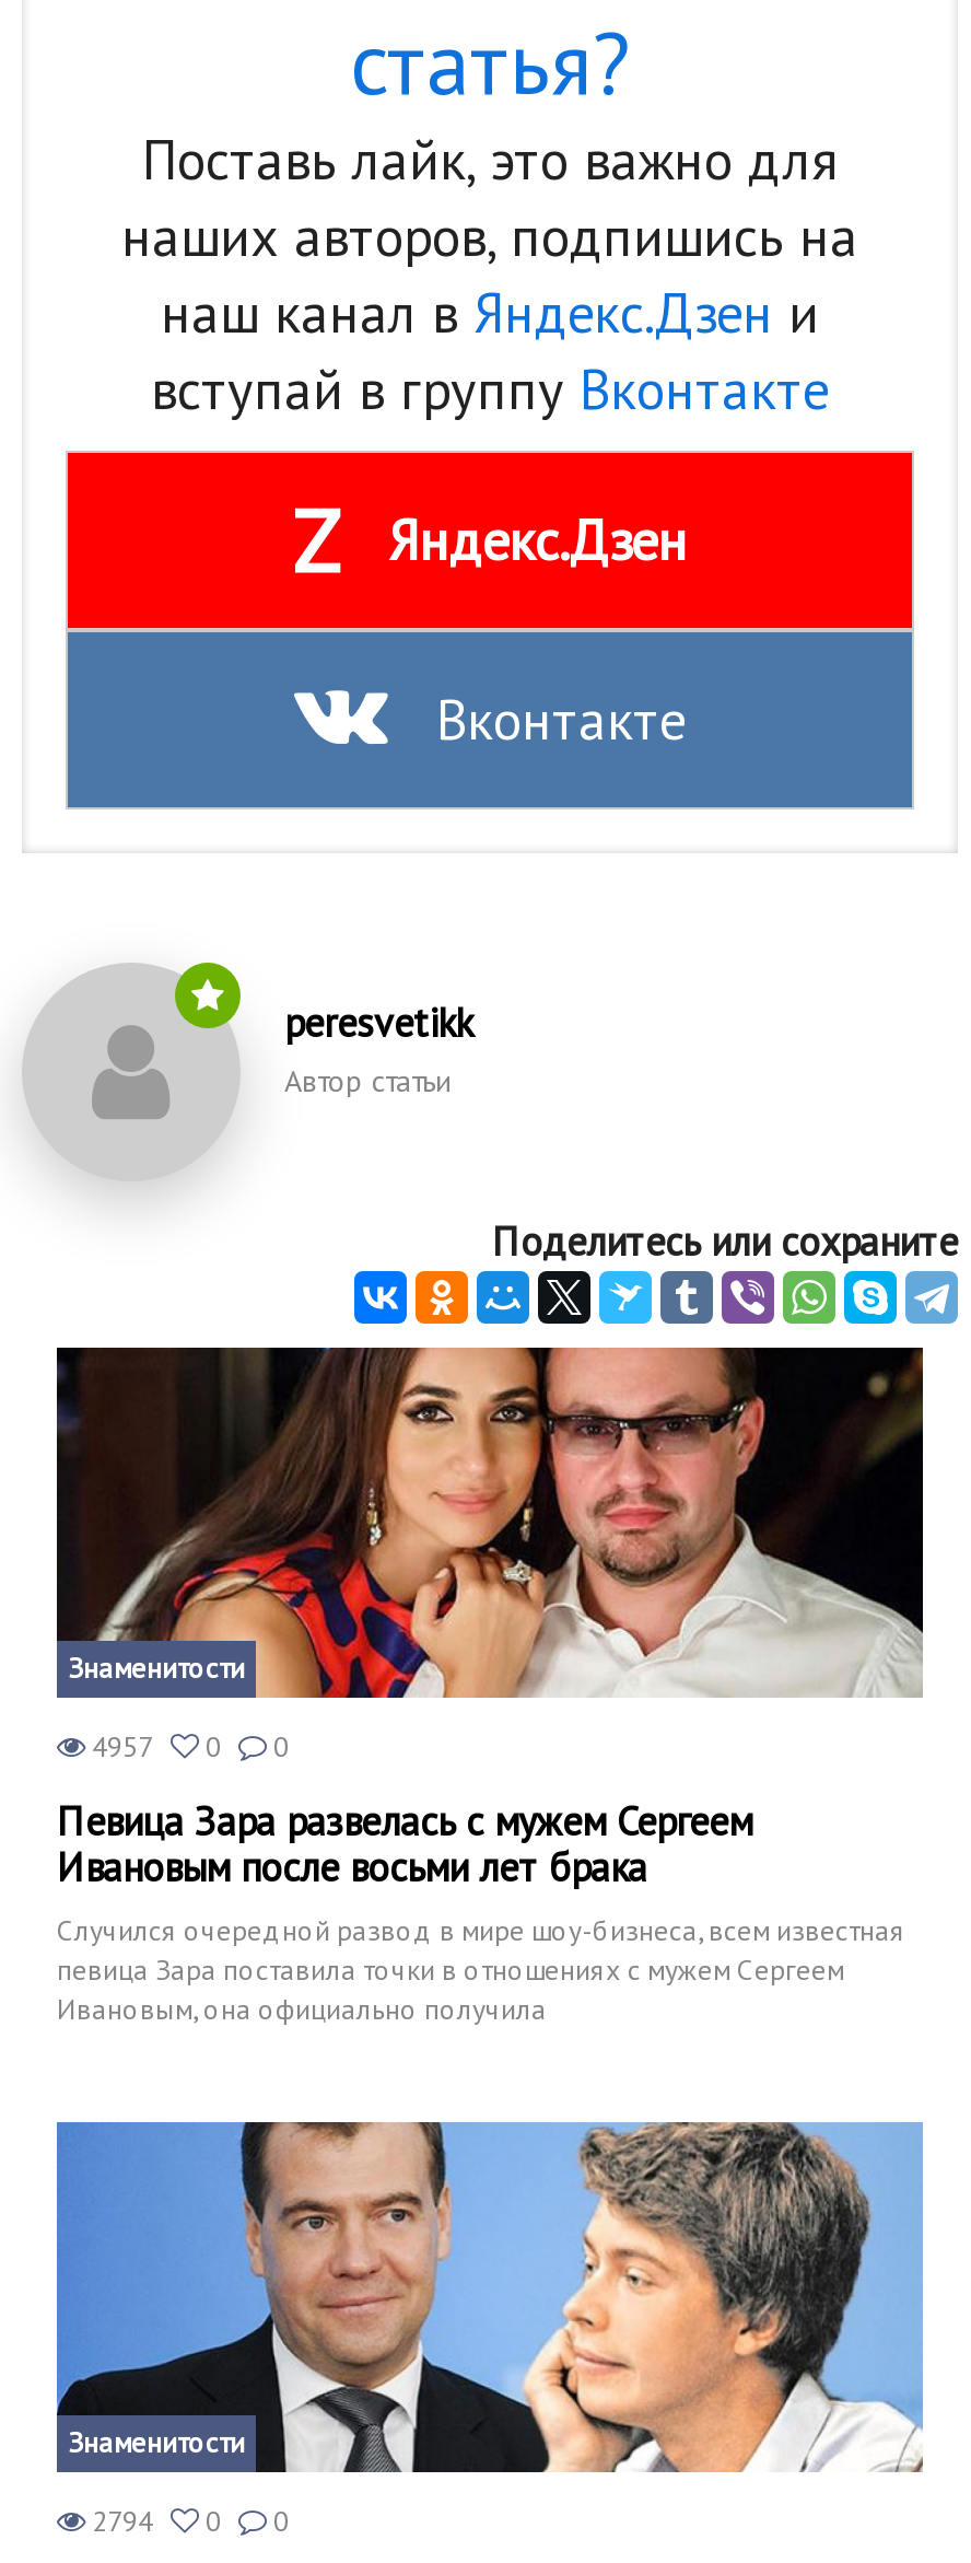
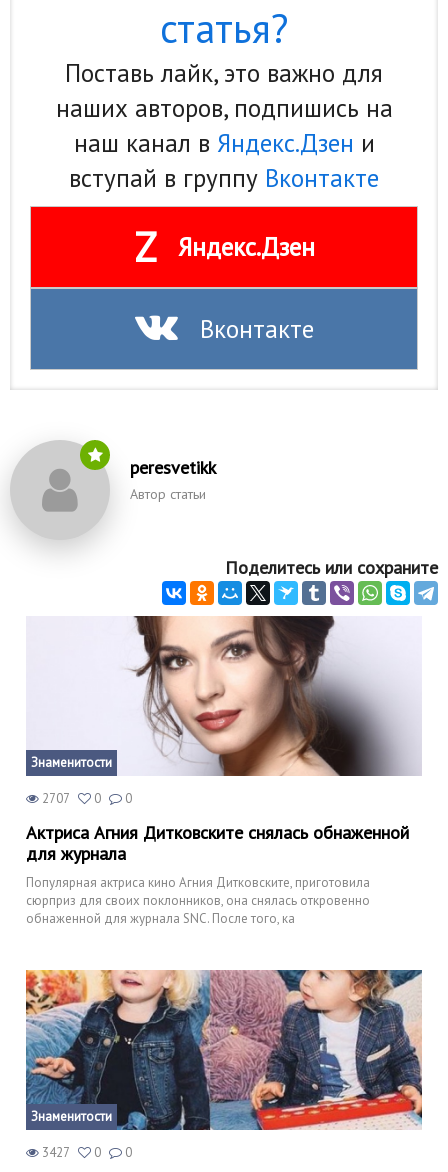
[55,1345,925,1766] [image] | 4957 0 0 -> [26,615,422,807] [image] | 2707 0 0
[57,1796,905,2028] Певица Зара развелась с мужем Сергеем | Ивановым после восьми лет брака | Случился очередной развод в мире шоу-бизнеса, всем известная | певица Зара поставила точки в отношениях с мужем Сергеем | Ивановым, она официально получила -> [26,821,409,927] Актриса Агния Дитковските снялась обнаженной | для журнала | Популярная актриса кино Агния Дитковските, приготовила | сюрприз для своих поклонников, она снялась откровенно | обнаженной для журнала SNC. После того, ка
[55,2120,925,2540] [image] | 2794 0 0 -> [25,969,423,1161] [image] | 3427 0 0

